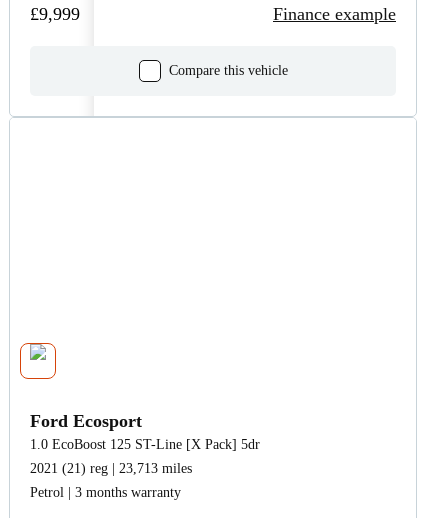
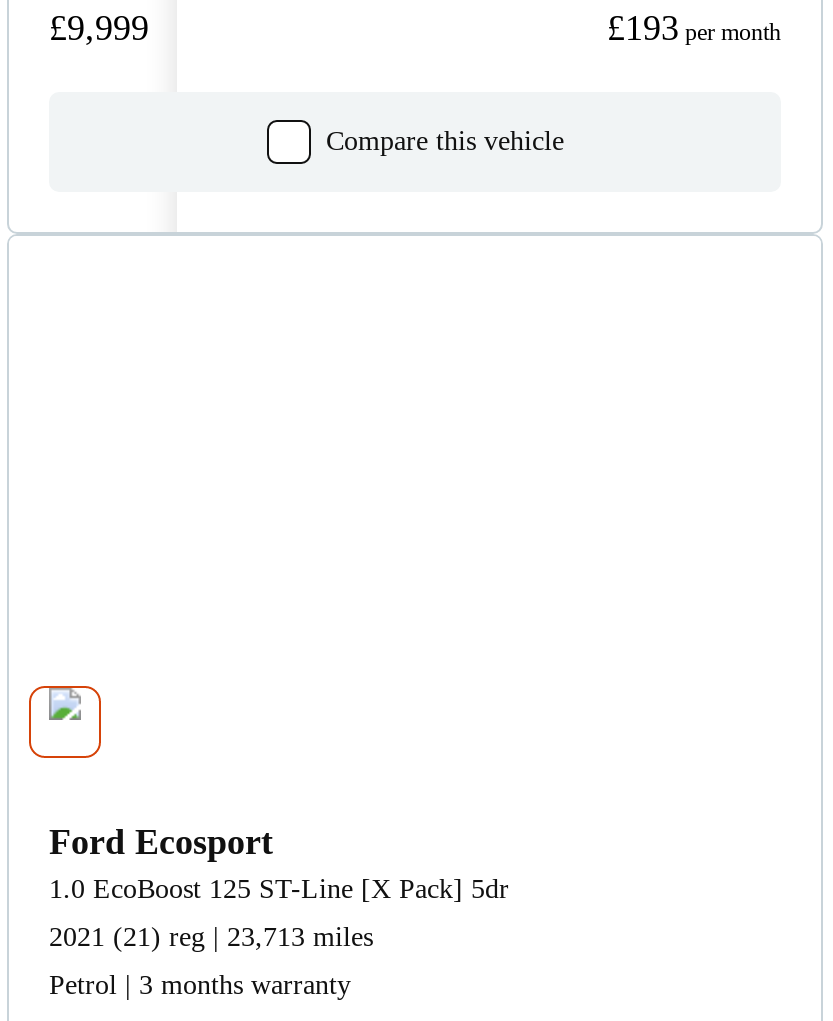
[273,4,396,24] Finance example -> [607,9,781,49] £193 per month

